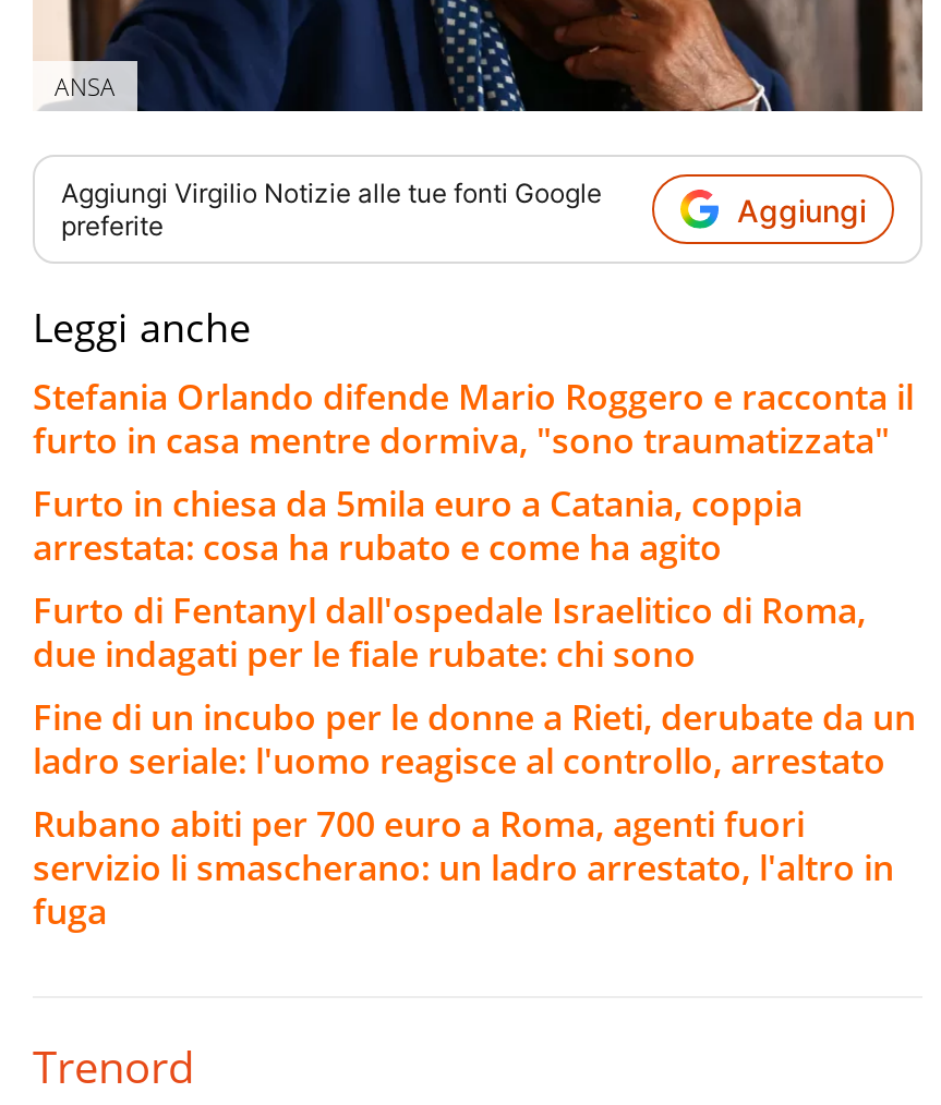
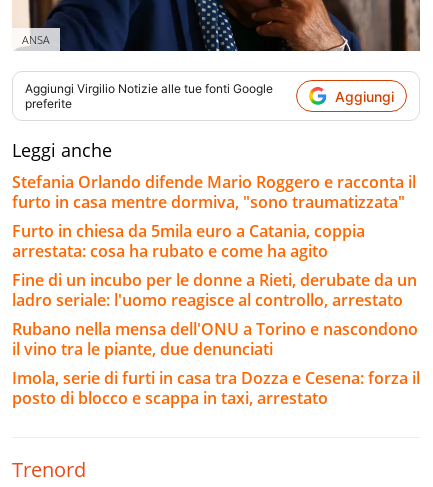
[33,587,866,678] Furto di Fentanyl dall'ospedale Israelitico di Roma, | due indagati per le fiale rubate: chi sono -> none
moved [33,694,916,785] -> [12,269,417,311]: Fine di un incubo per le donne a Rieti, derubate da un | ladro seriale: l'uomo reagisce al controllo, arrestato
[33,800,894,935] Rubano abiti per 700 euro a Roma, agenti fuori | servizio li smascherano: un ladro arrestato, l'altro in | fuga -> [12,318,420,409] Rubano nella mensa dell'ONU a Torino e nascondono | il vino tra le piante, due denunciati | Imola, serie di furti in casa tra Dozza e Cesena: forza il | posto di blocco e scappa in taxi, arrestato

